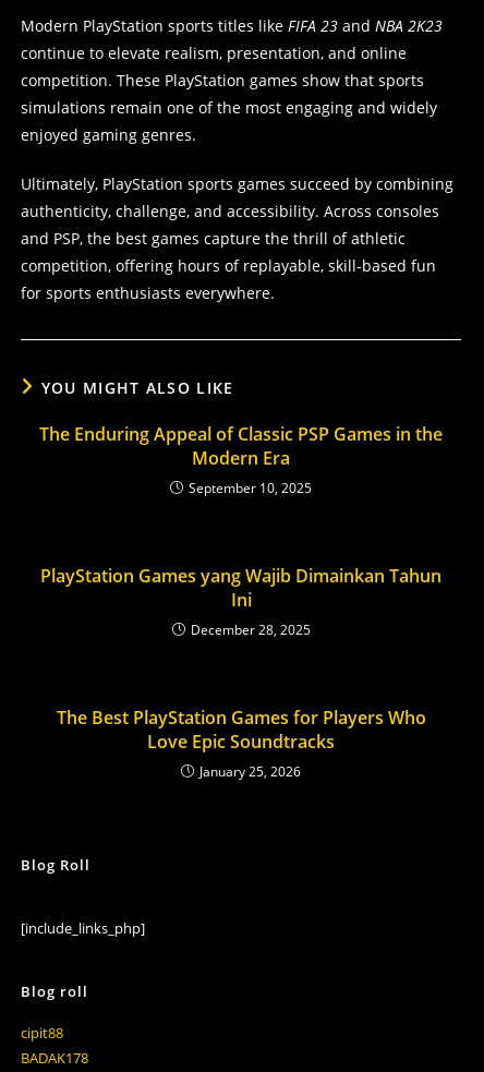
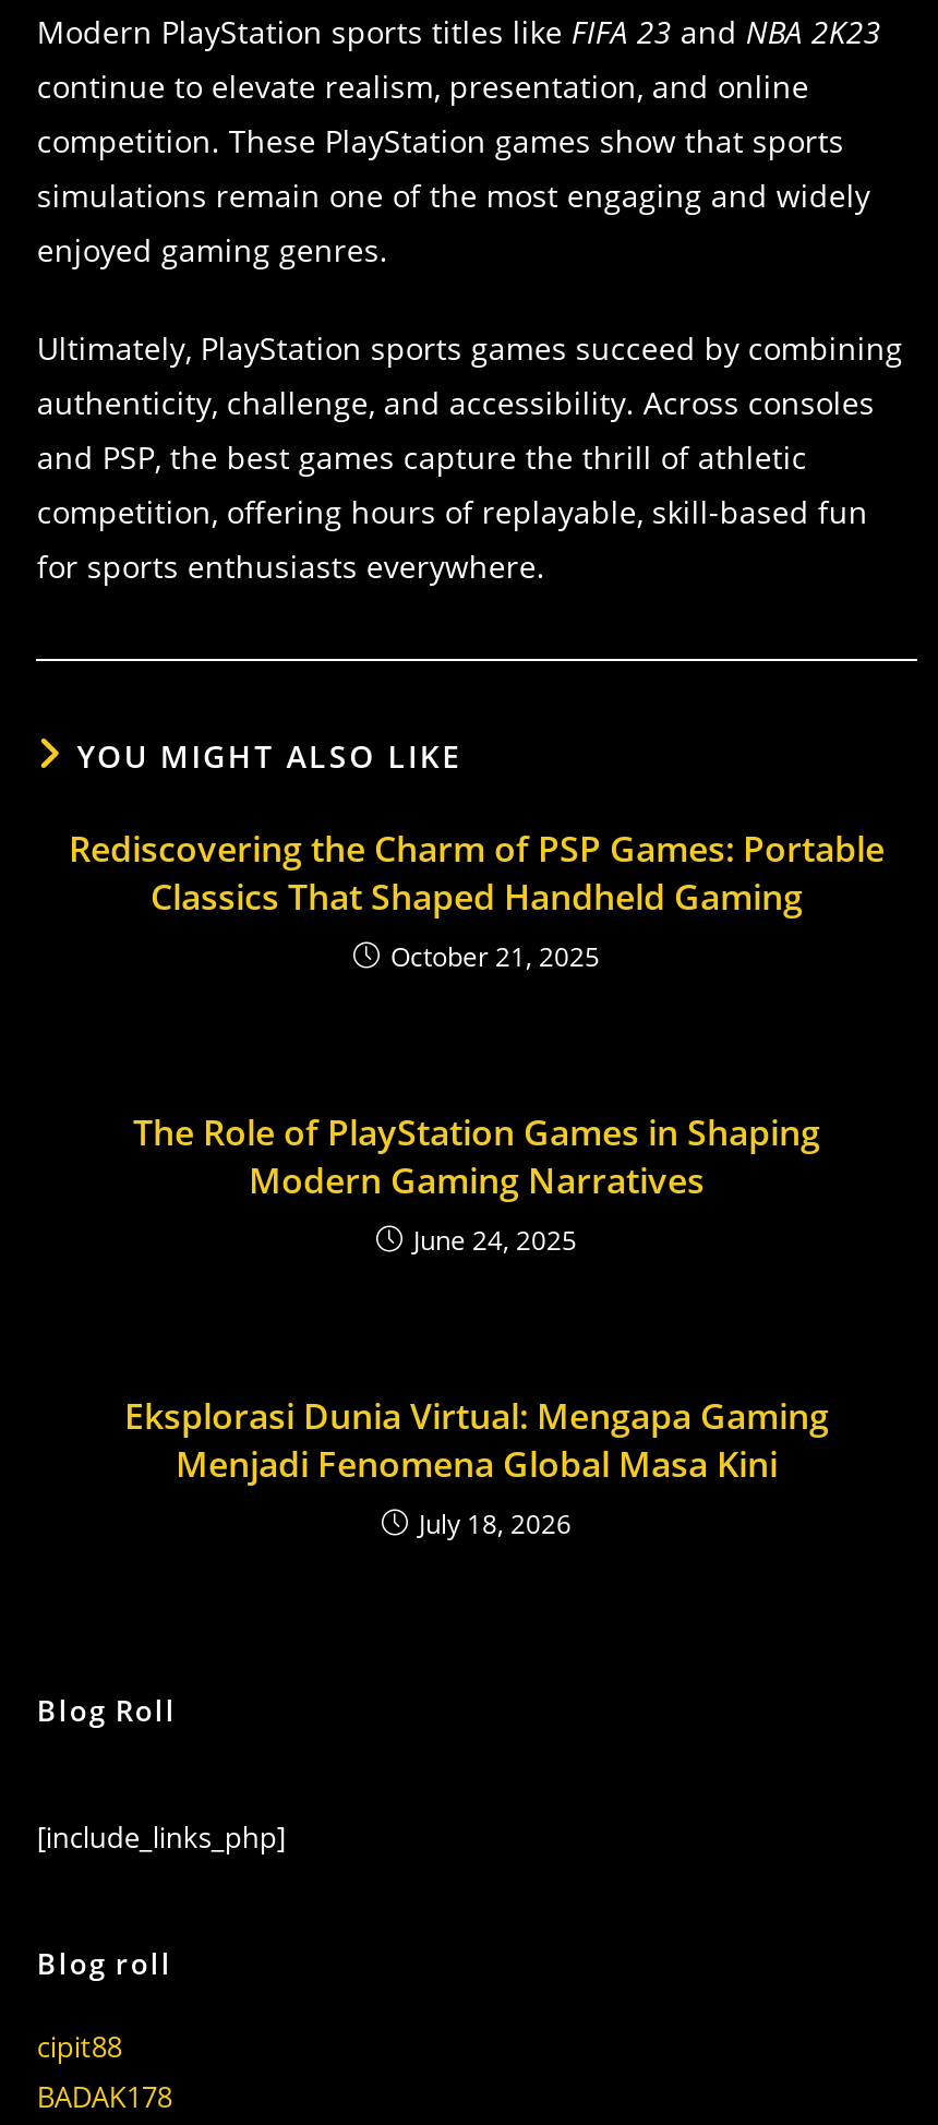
[39,422,443,497] The Enduring Appeal of Classic PSP Games in the | Modern Era | September 10, 2025 -> [69,824,885,975] Rediscovering the Charm of PSP Games: Portable | Classics That Shaped Handheld Gaming | October 21, 2025
[40,563,441,639] PlayStation Games yang Wajib Dimainkan Tahun | Ini | December 28, 2025 -> [133,1108,820,1258] The Role of PlayStation Games in Shaping | Modern Gaming Narratives | June 24, 2025
[56,705,426,780] The Best PlayStation Games for Players Who | Love Epic Soundtracks | January 25, 2026 -> [124,1391,829,1542] Eksplorasi Dunia Virtual: Mengapa Gaming | Menjadi Fenomena Global Masa Kini | July 18, 2026

